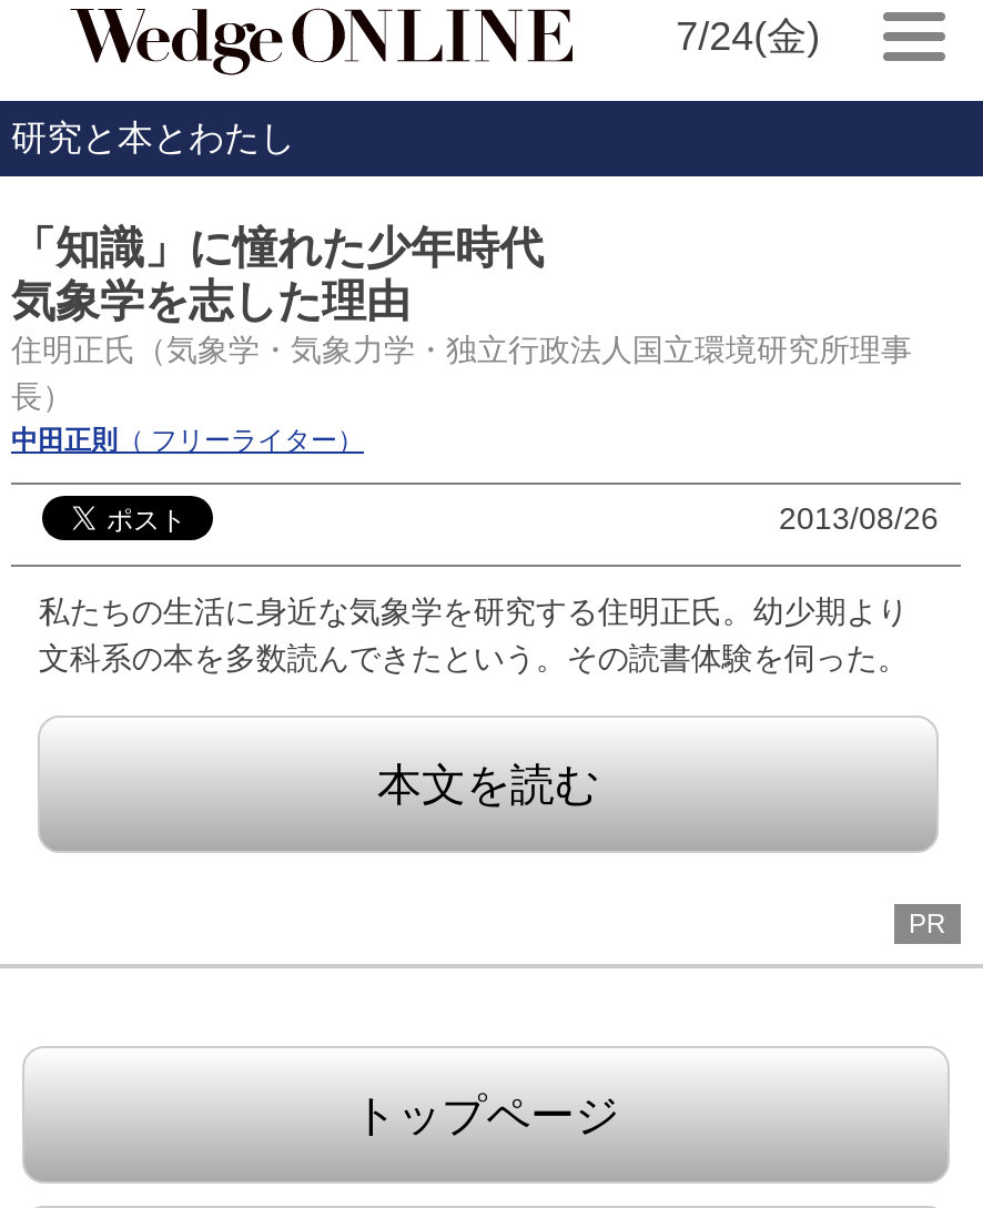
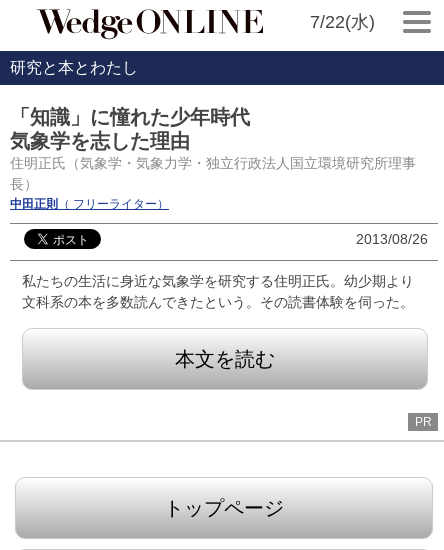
[676,14,820,59] 7/24(金) -> [310,12,375,32] 7/22(水)

